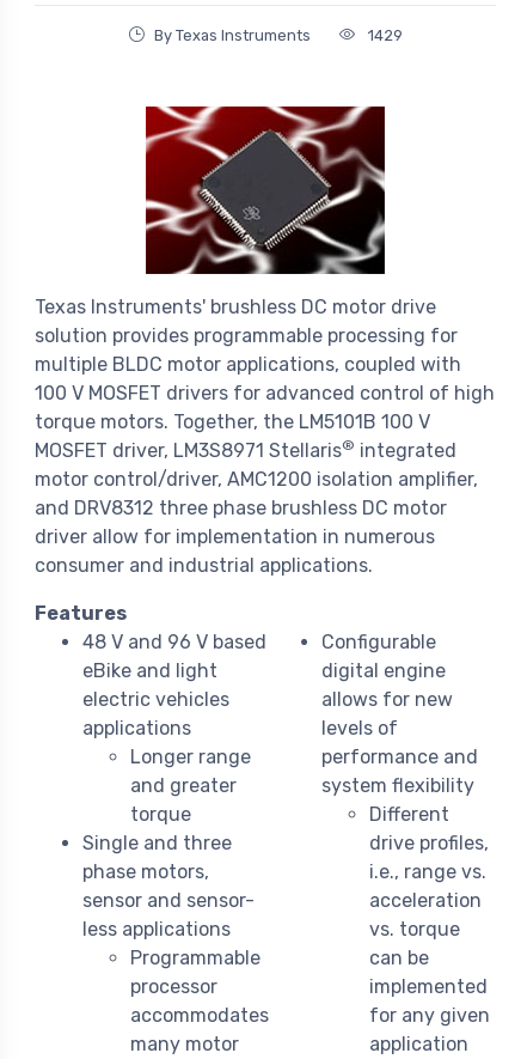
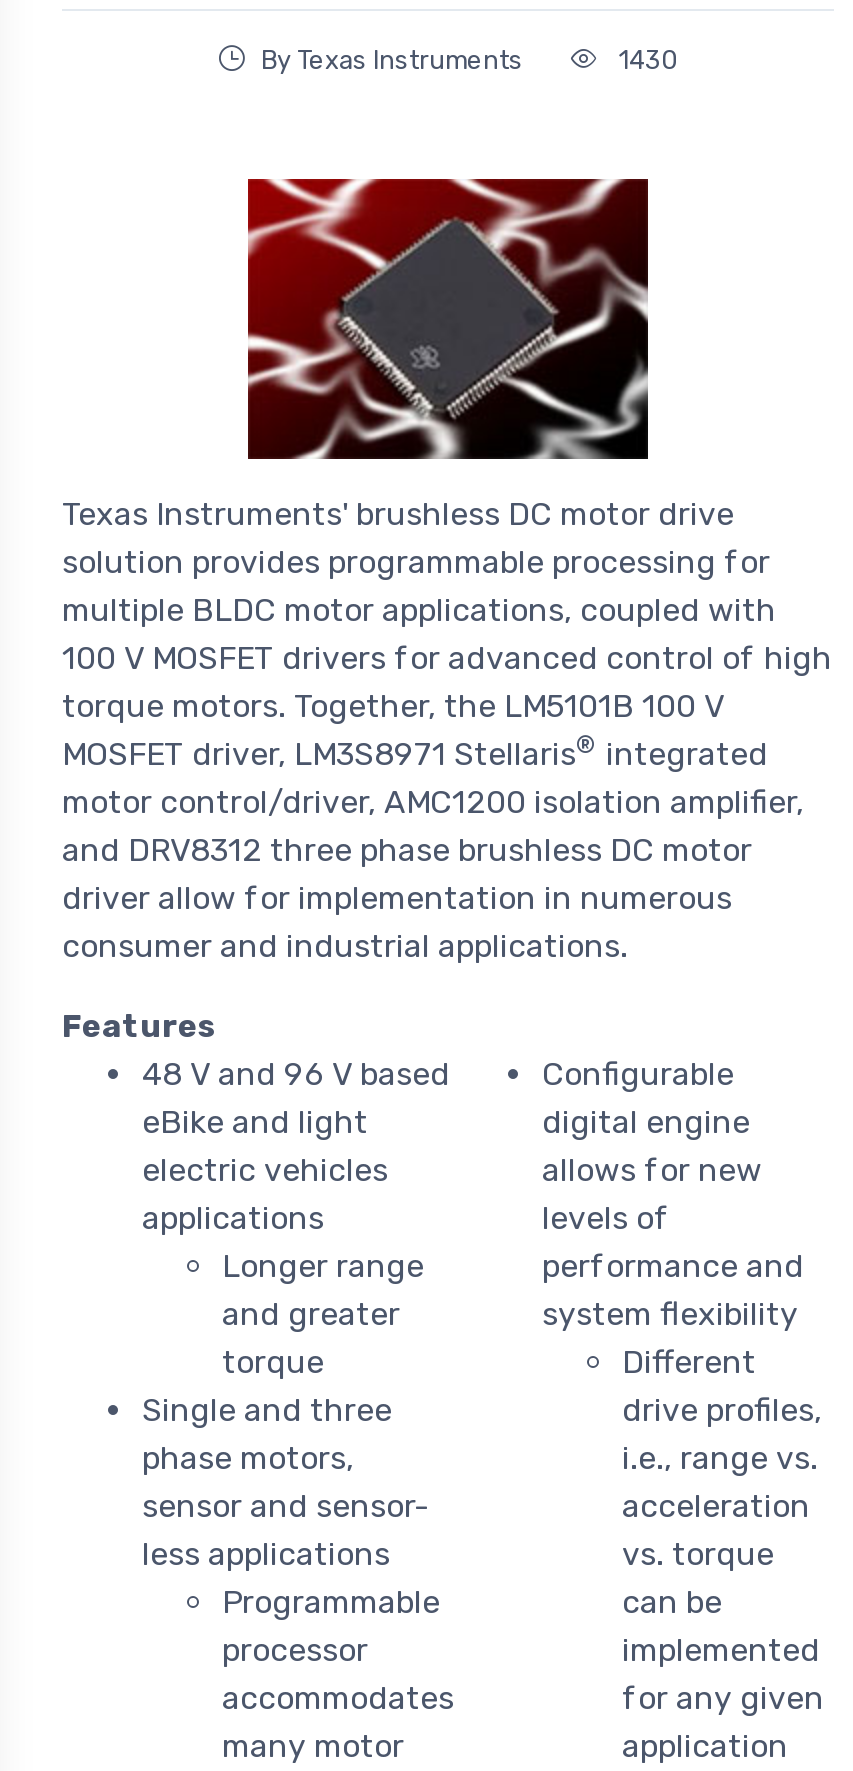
[364,27,402,45] 1429 -> [613,46,677,76] 1430

